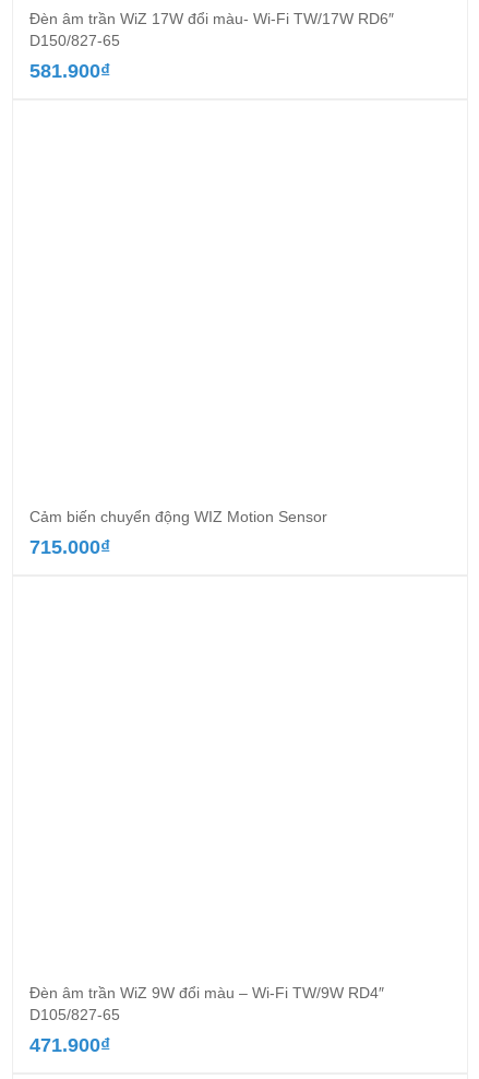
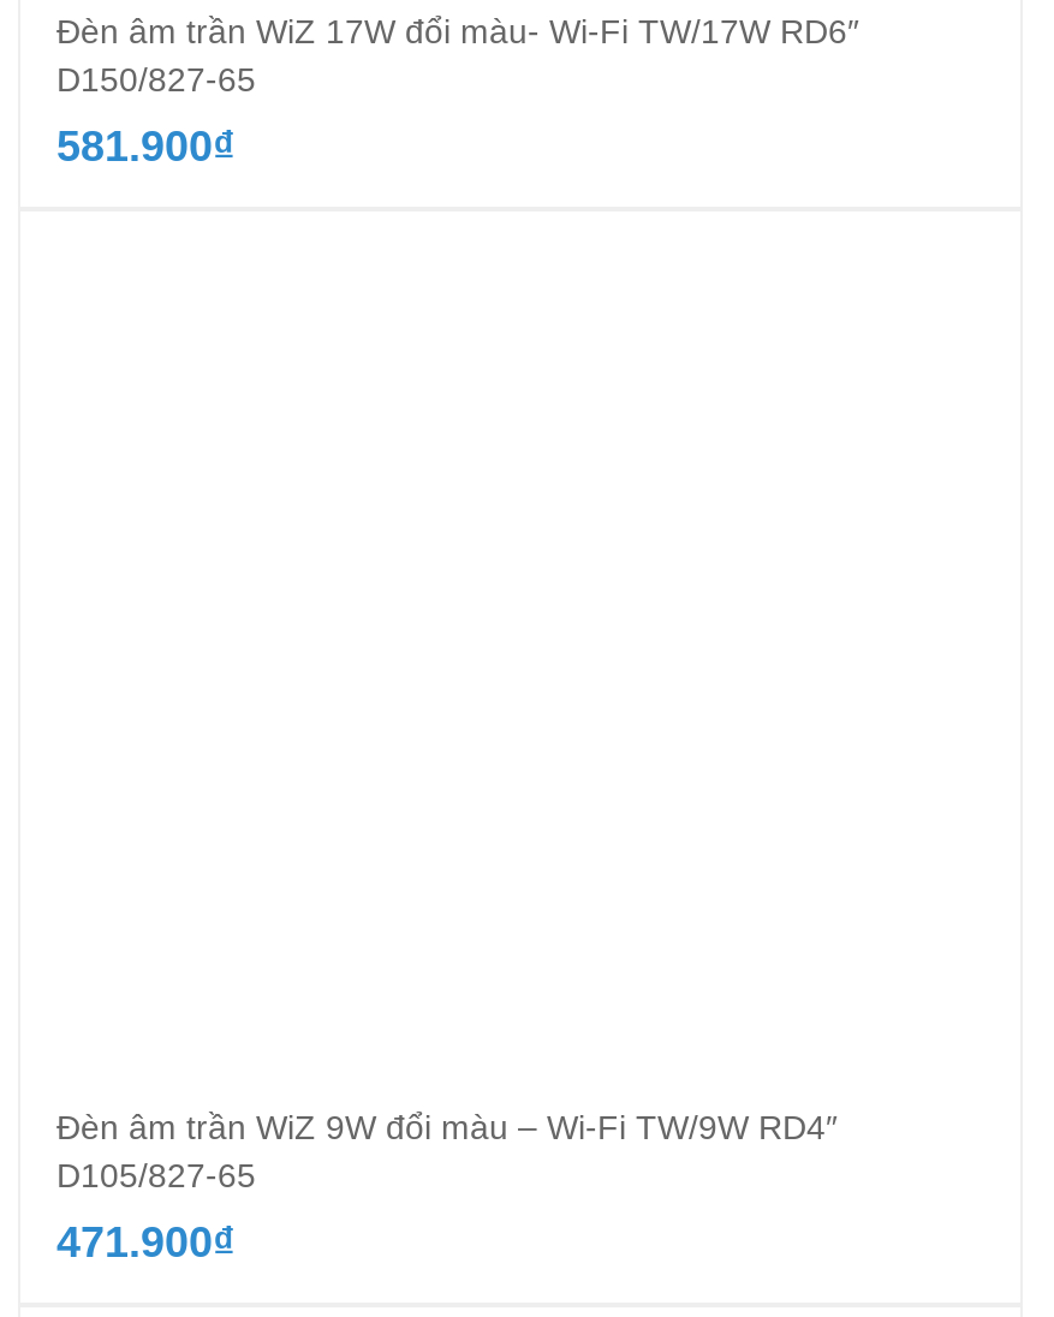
[29,508,327,558] Cảm biến chuyển động WIZ Motion Sensor | 715.000₫ -> none

